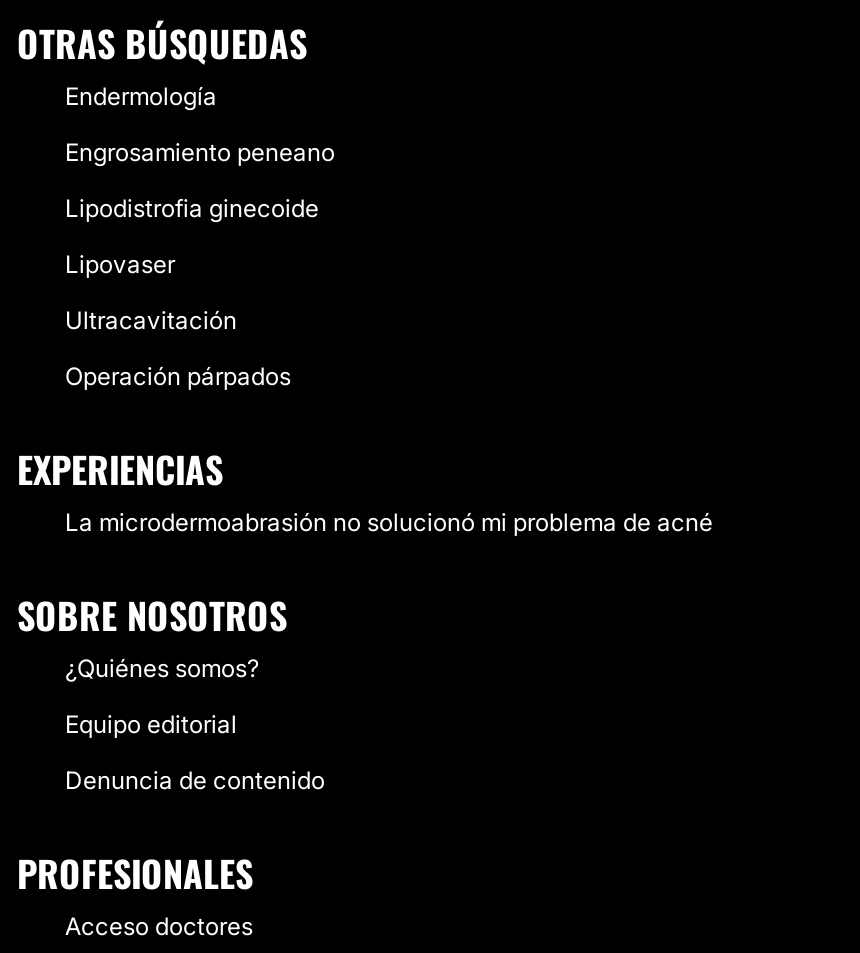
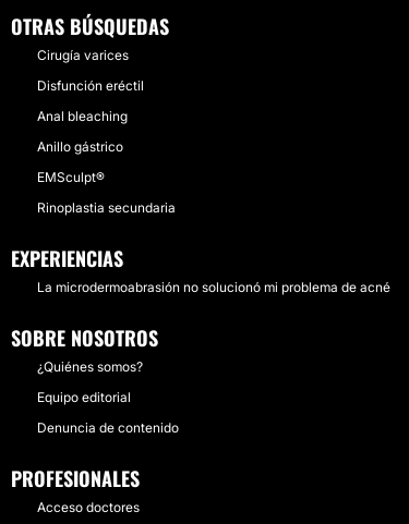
[65,81,217,111] Endermología -> [37,47,129,63] Cirugía varices
[65,137,335,167] Engrosamiento peneano -> [37,77,144,94] Disfunción eréctil
[65,193,319,223] Lipodistrofia ginecoide -> [37,108,128,124] Anal bleaching
[65,249,175,279] Lipovaser -> [37,138,123,155] Anillo gástrico
[65,305,237,335] Ultracavitación -> [37,169,105,185] EMSculpt®
[65,361,291,391] Operación párpados -> [37,199,176,216] Rinoplastia secundaria

